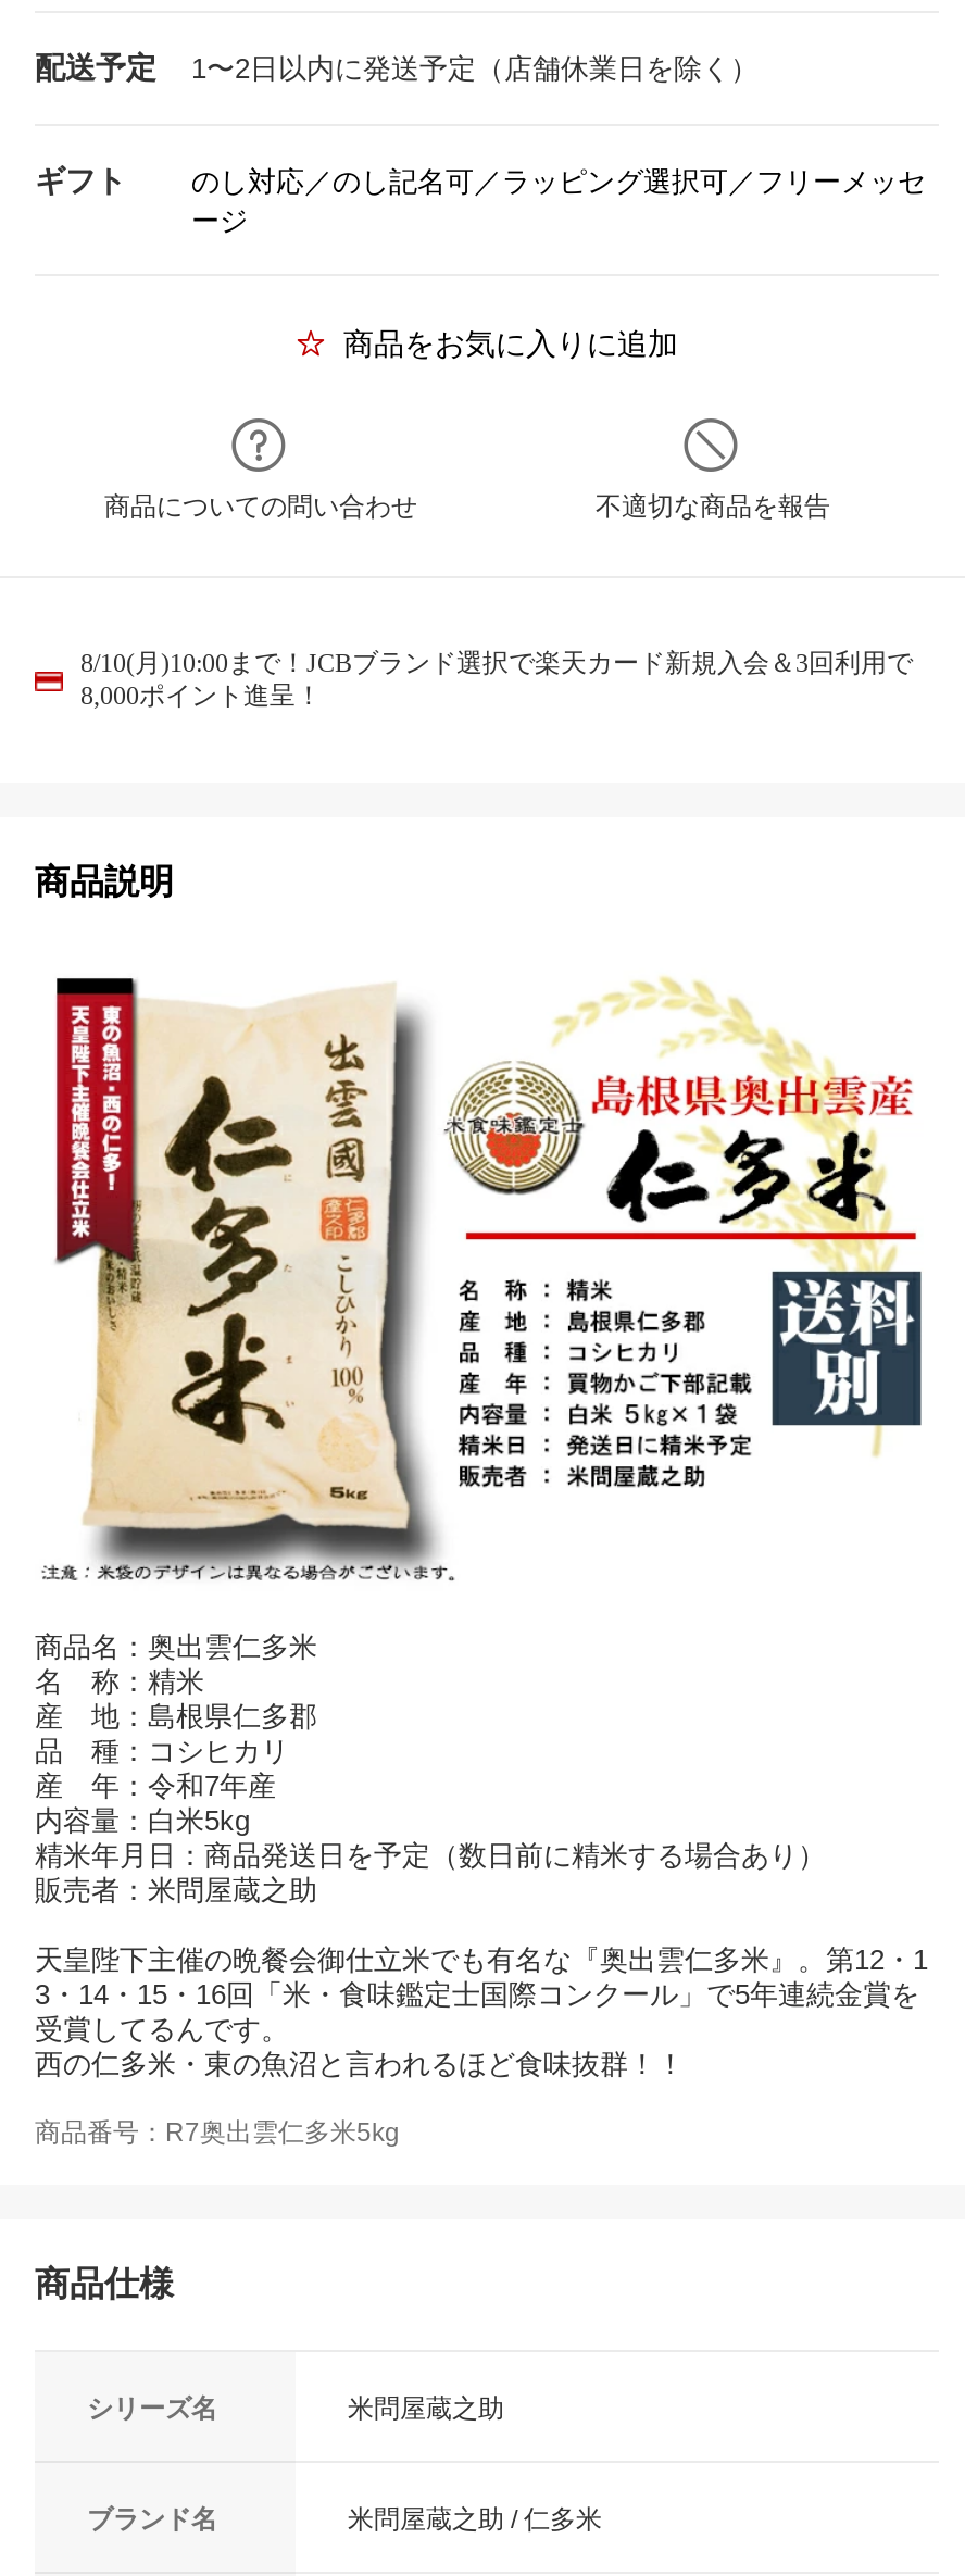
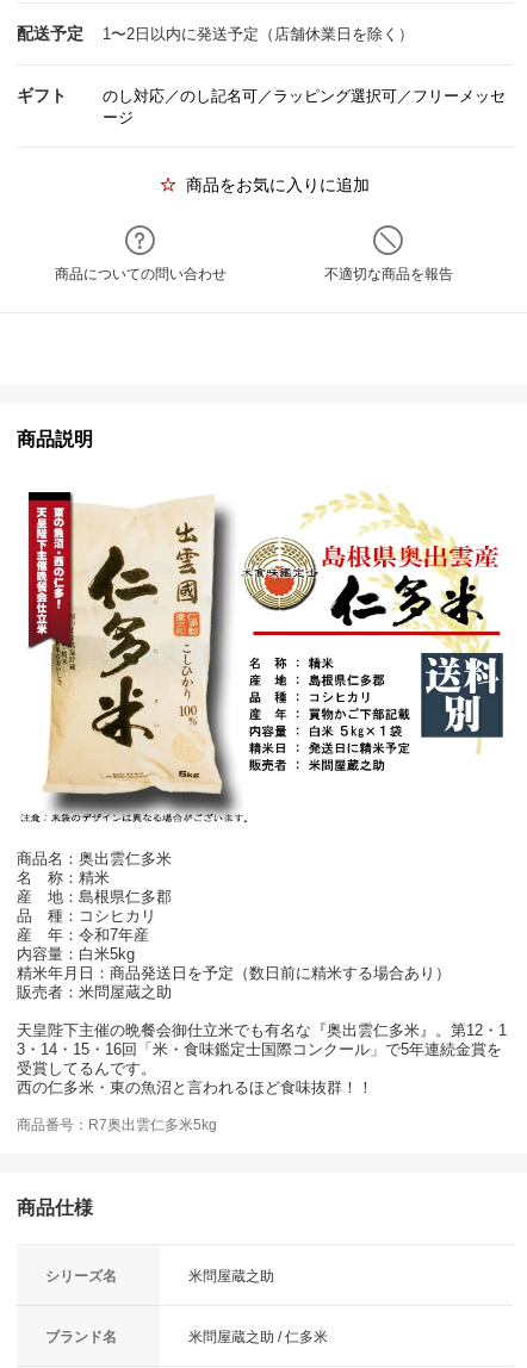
[80,648,913,711] 8/10(月)10:00まで！JCBブランド選択で楽天カード新規入会＆3回利用で | 8,000ポイント進呈！ -> none

